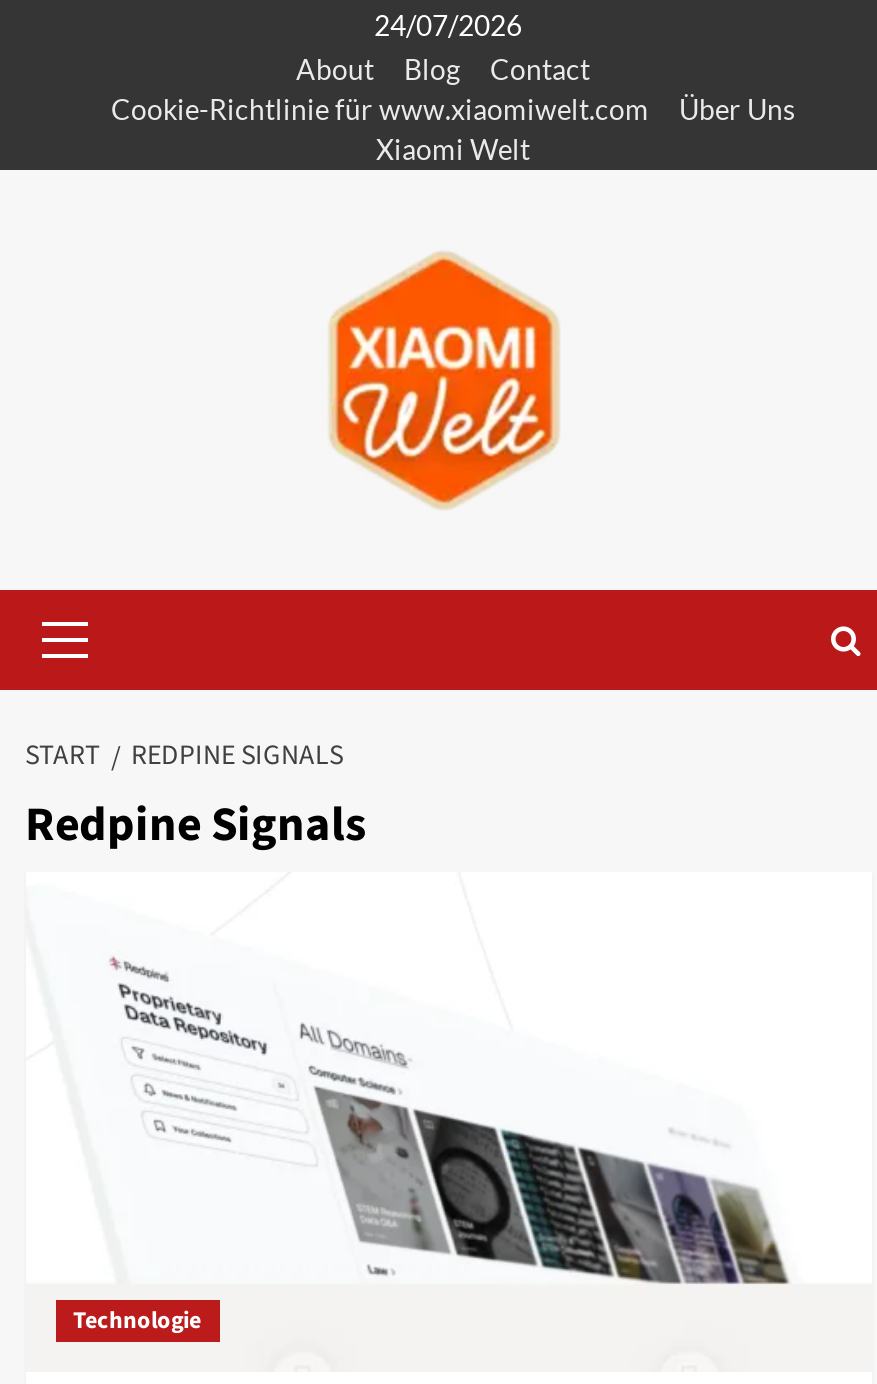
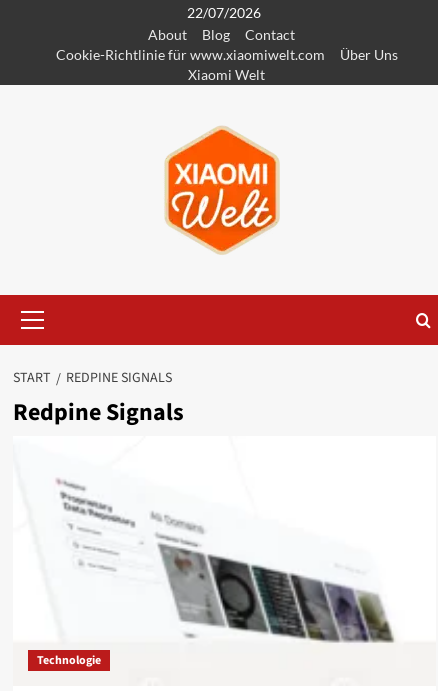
[374,8,522,42] 24/07/2026 -> [187,4,261,21] 22/07/2026

